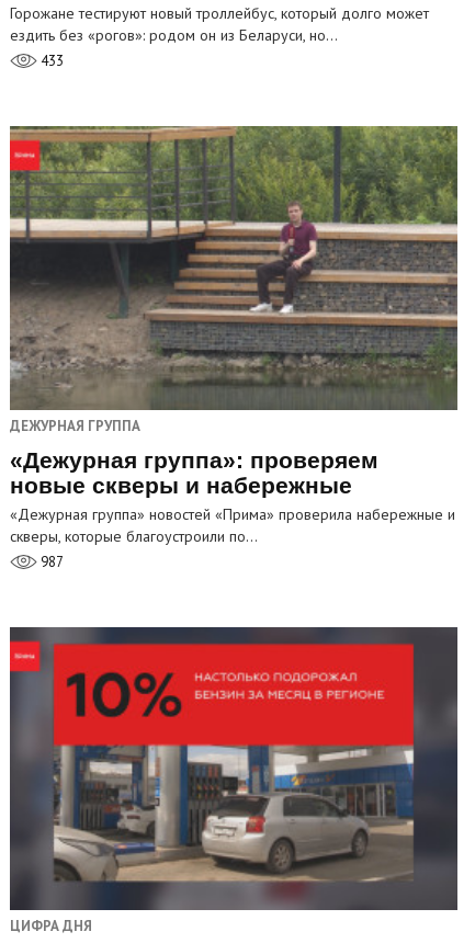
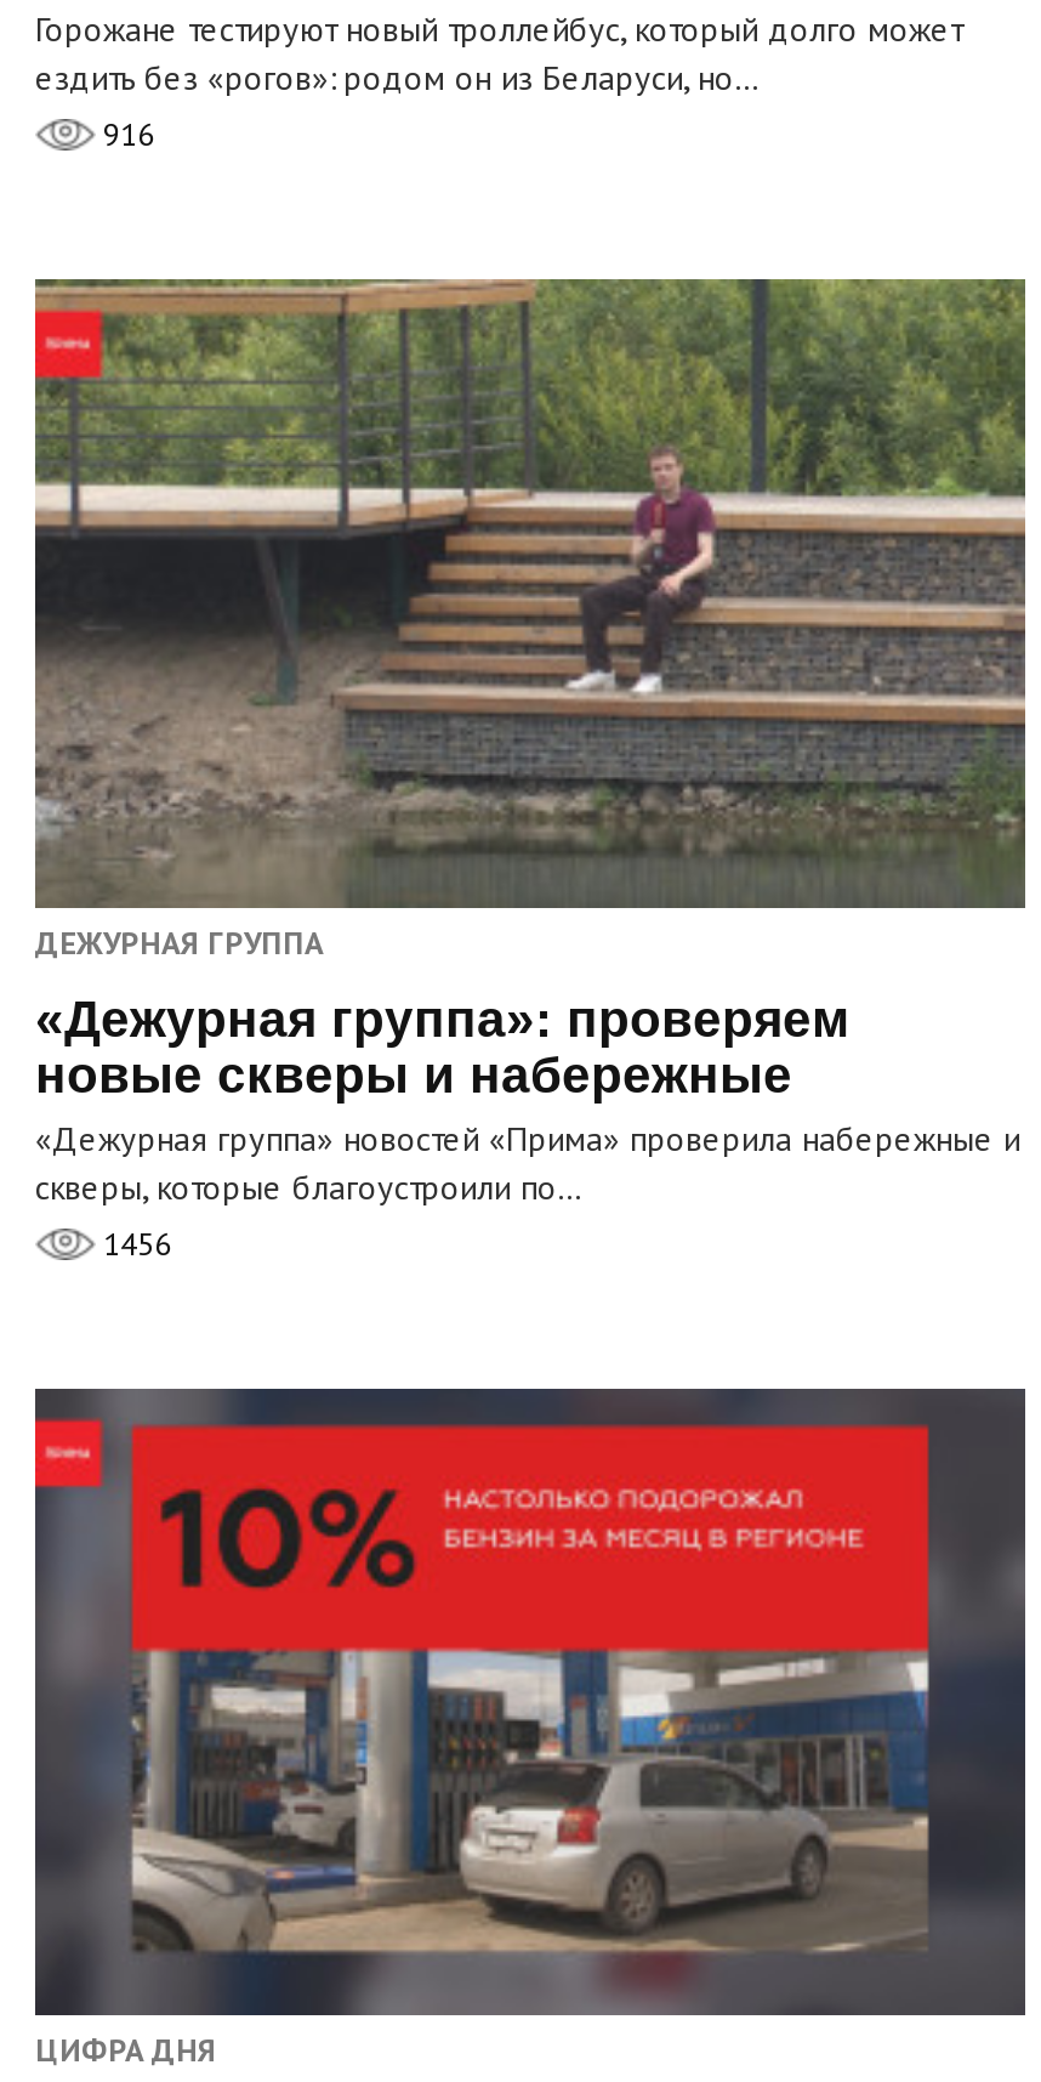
[37,52,64,71] 433 -> [96,115,154,156] 916
[37,552,64,571] 987 -> [96,1223,171,1264] 1456

